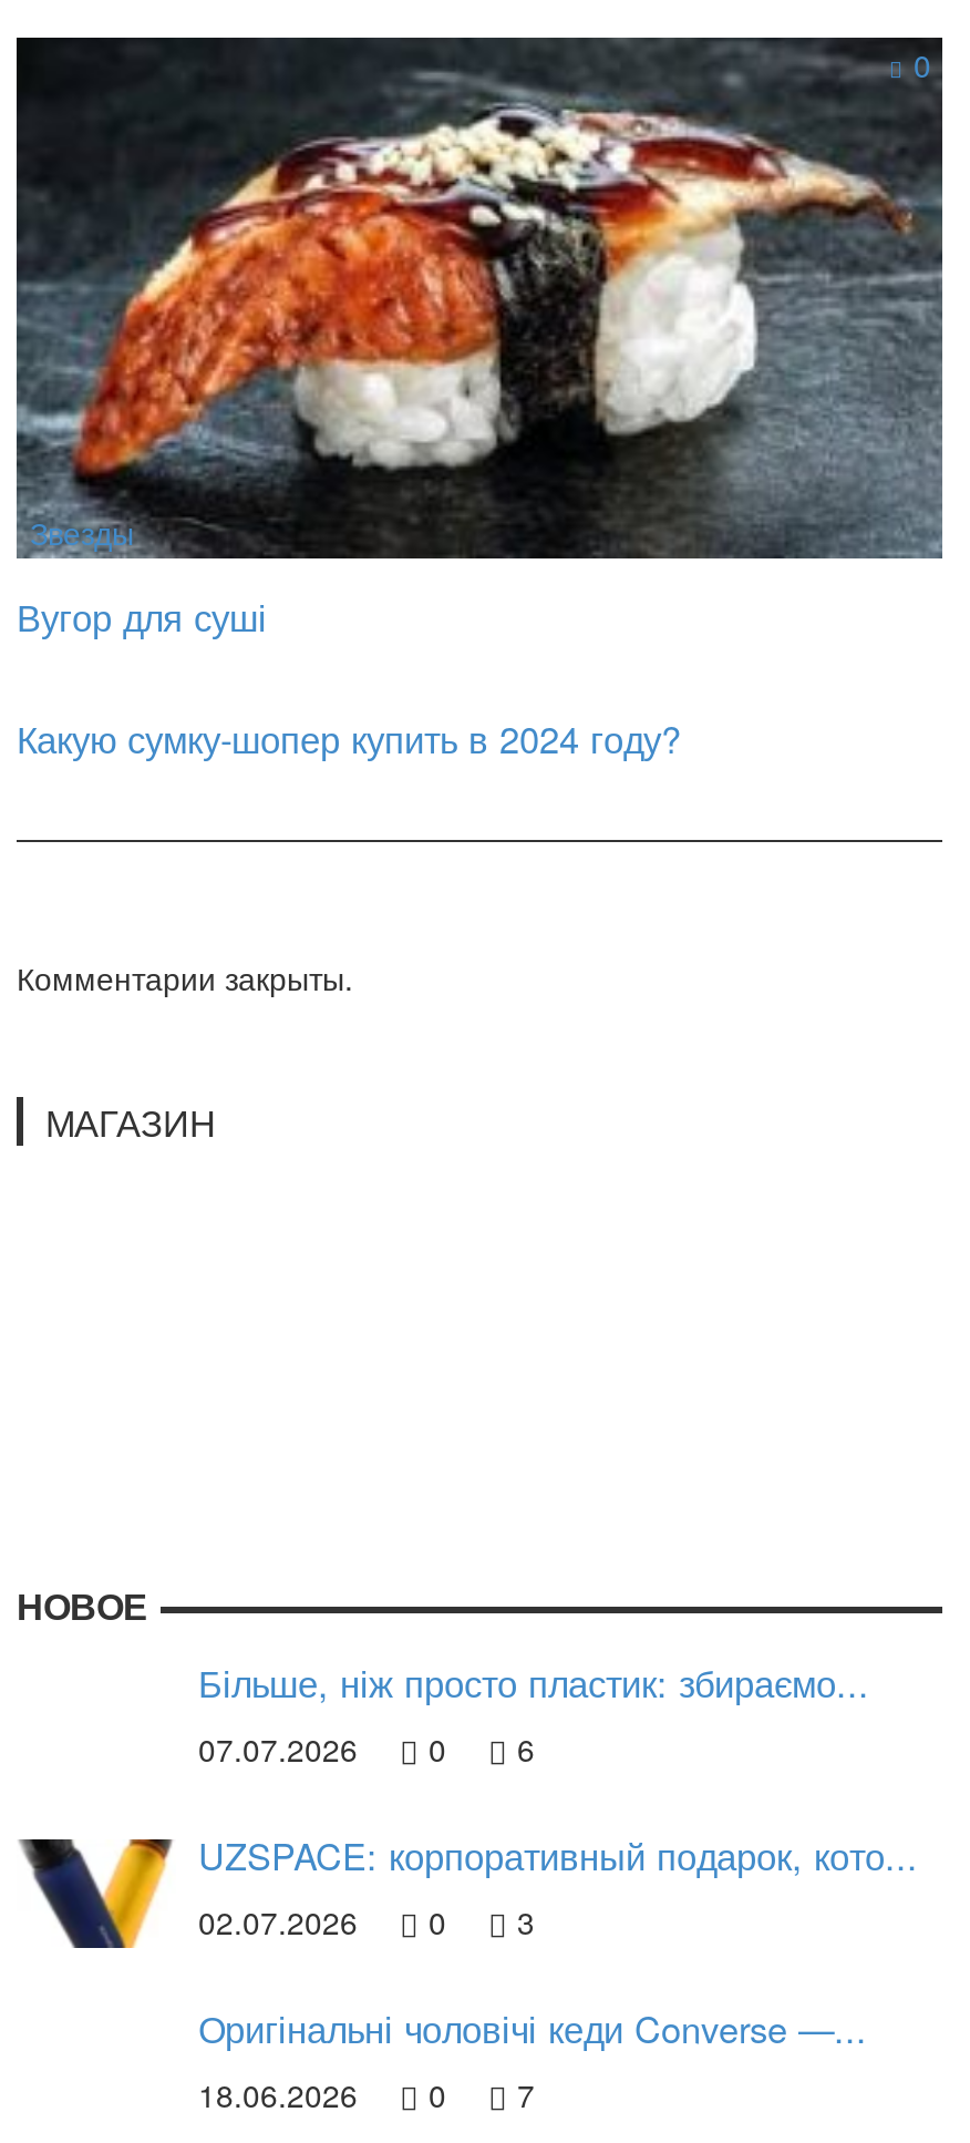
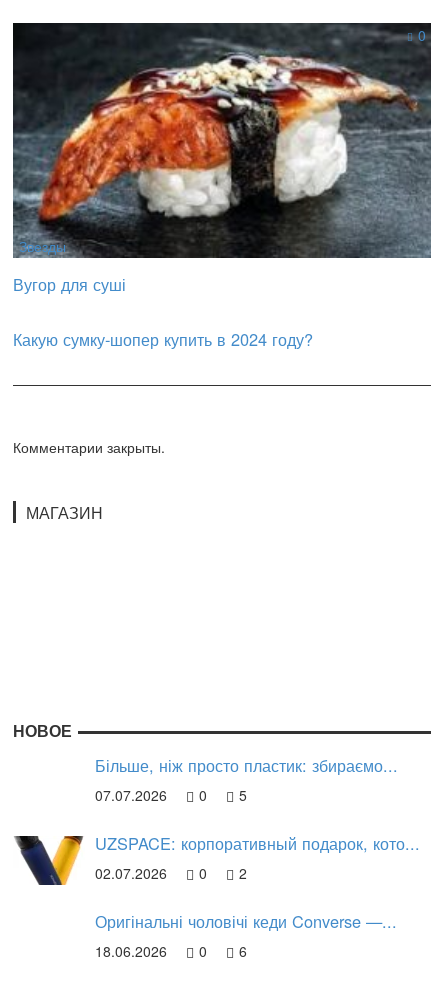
[198,1727,535,1771] 07.07.2026 0 6 -> [95,785,247,805] 07.07.2026 0 5
[198,1900,535,1944] 02.07.2026 0 3 -> [95,863,247,883] 02.07.2026 0 2
[198,2073,535,2117] 18.06.2026 0 7 -> [95,941,247,961] 18.06.2026 0 6

